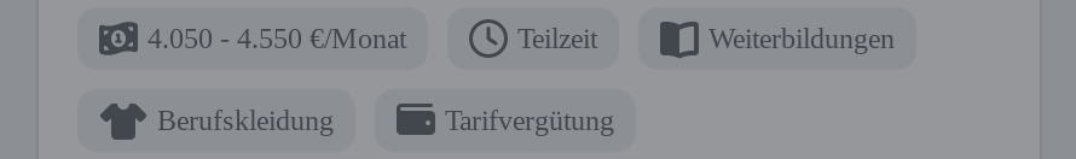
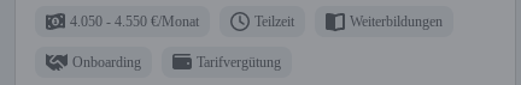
[157,103,334,137] Berufskleidung -> [72,54,141,70] Onboarding

